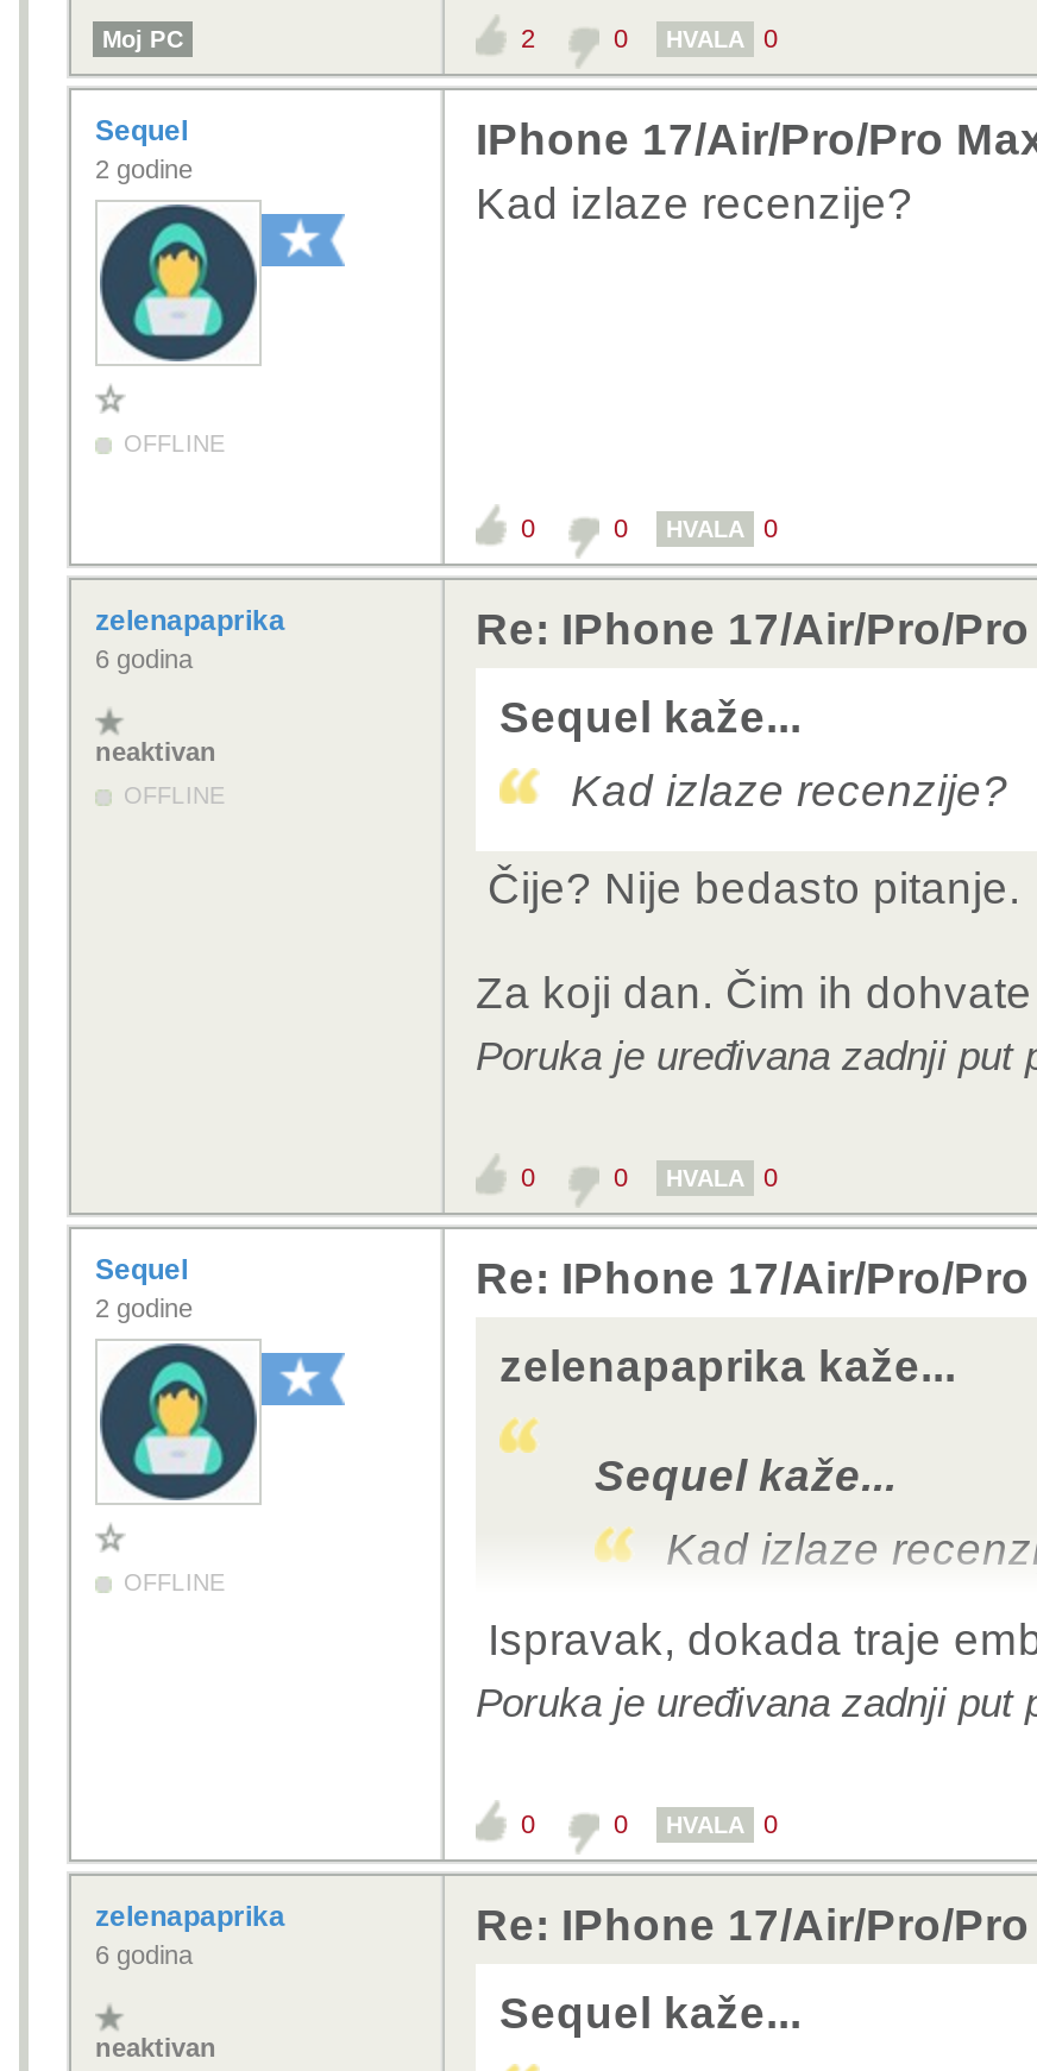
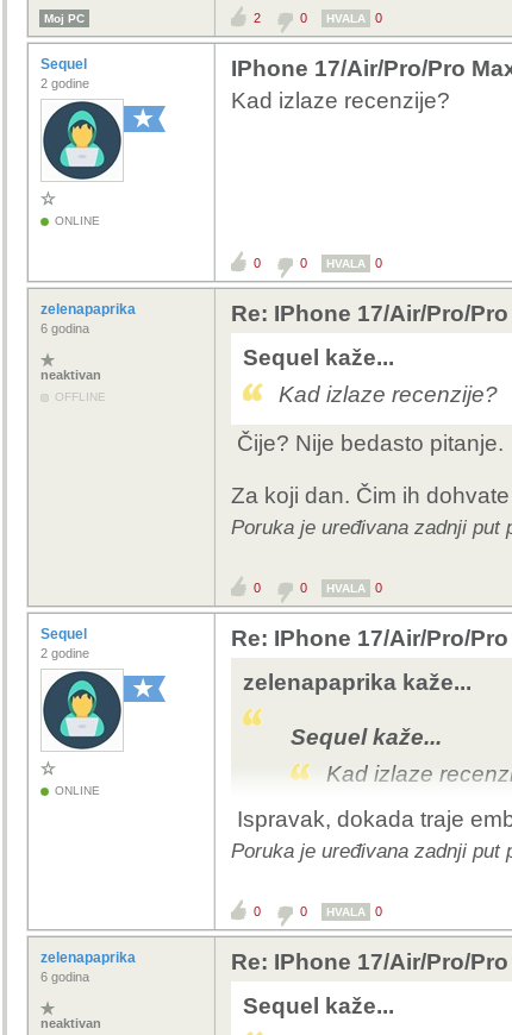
[124,430,226,457] OFFLINE -> [55,214,100,227] ONLINE
[124,1569,226,1595] OFFLINE -> [55,784,100,797] ONLINE

